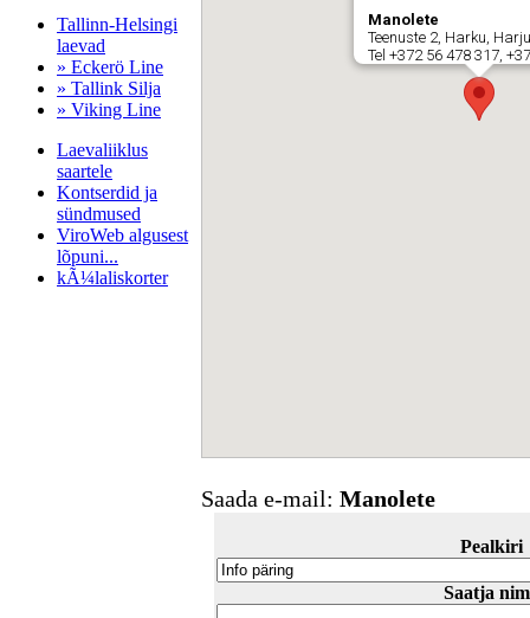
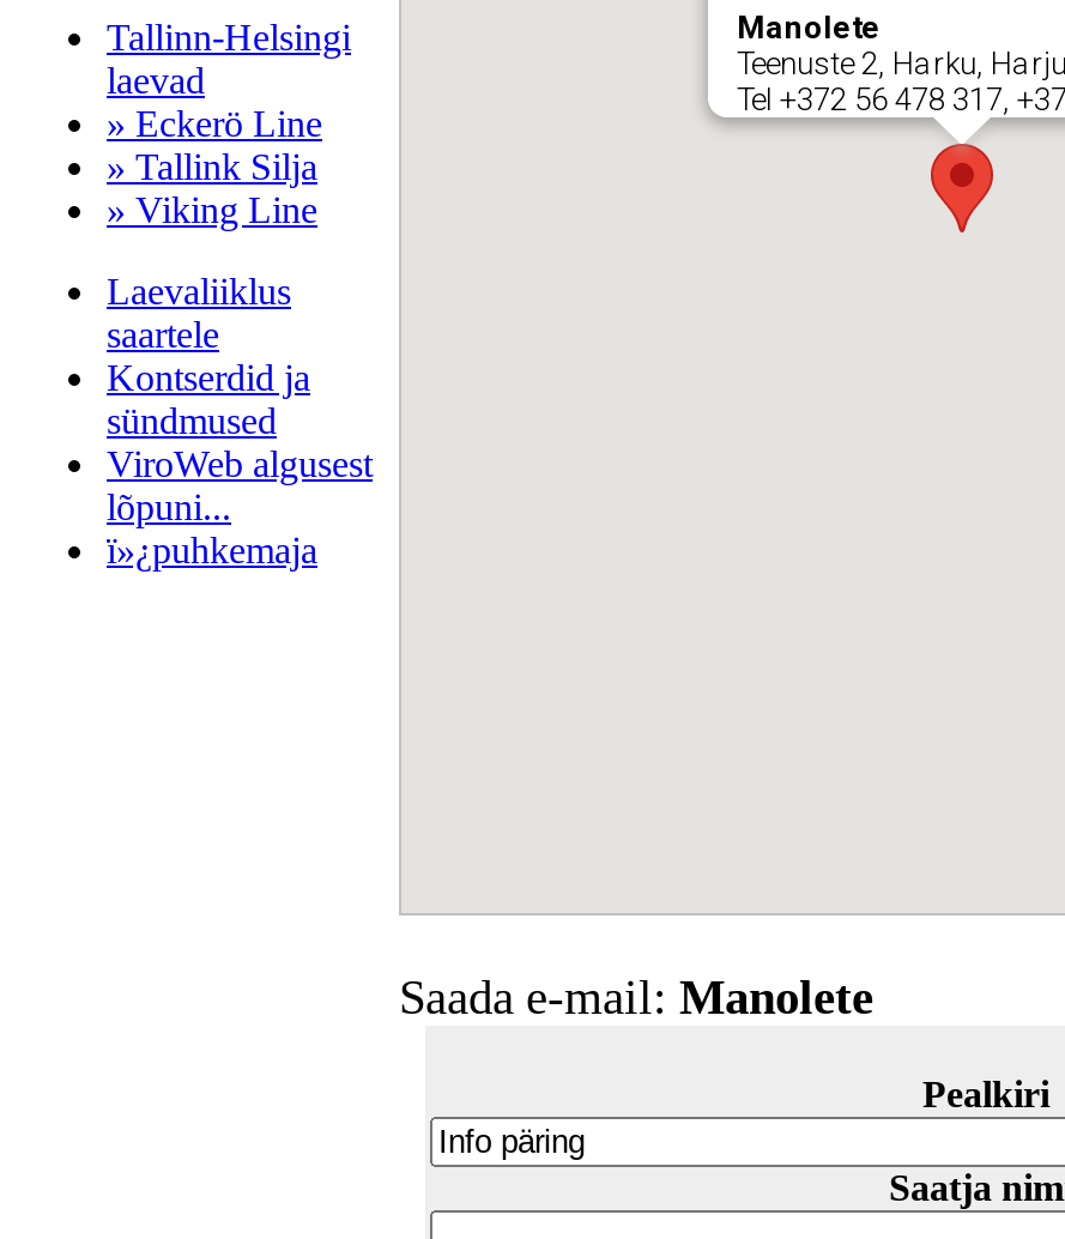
[57,268,168,288] kÃ¼laliskorter -> [107,530,317,570] ï»¿puhkemaja

